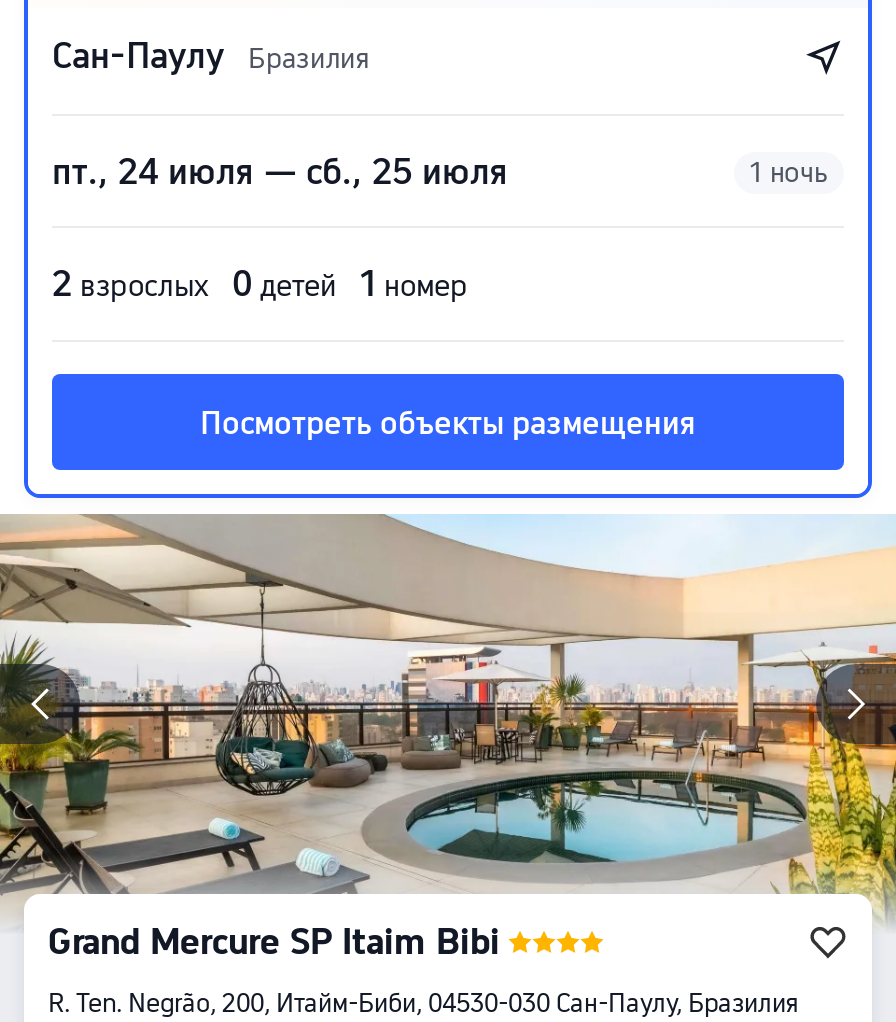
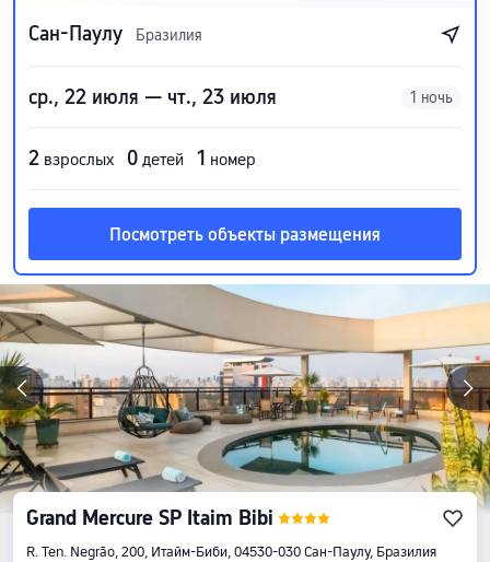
[52,150,508,192] пт., 24 июля — сб., 25 июля -> [28,85,277,108] ср., 22 июля — чт., 23 июля

